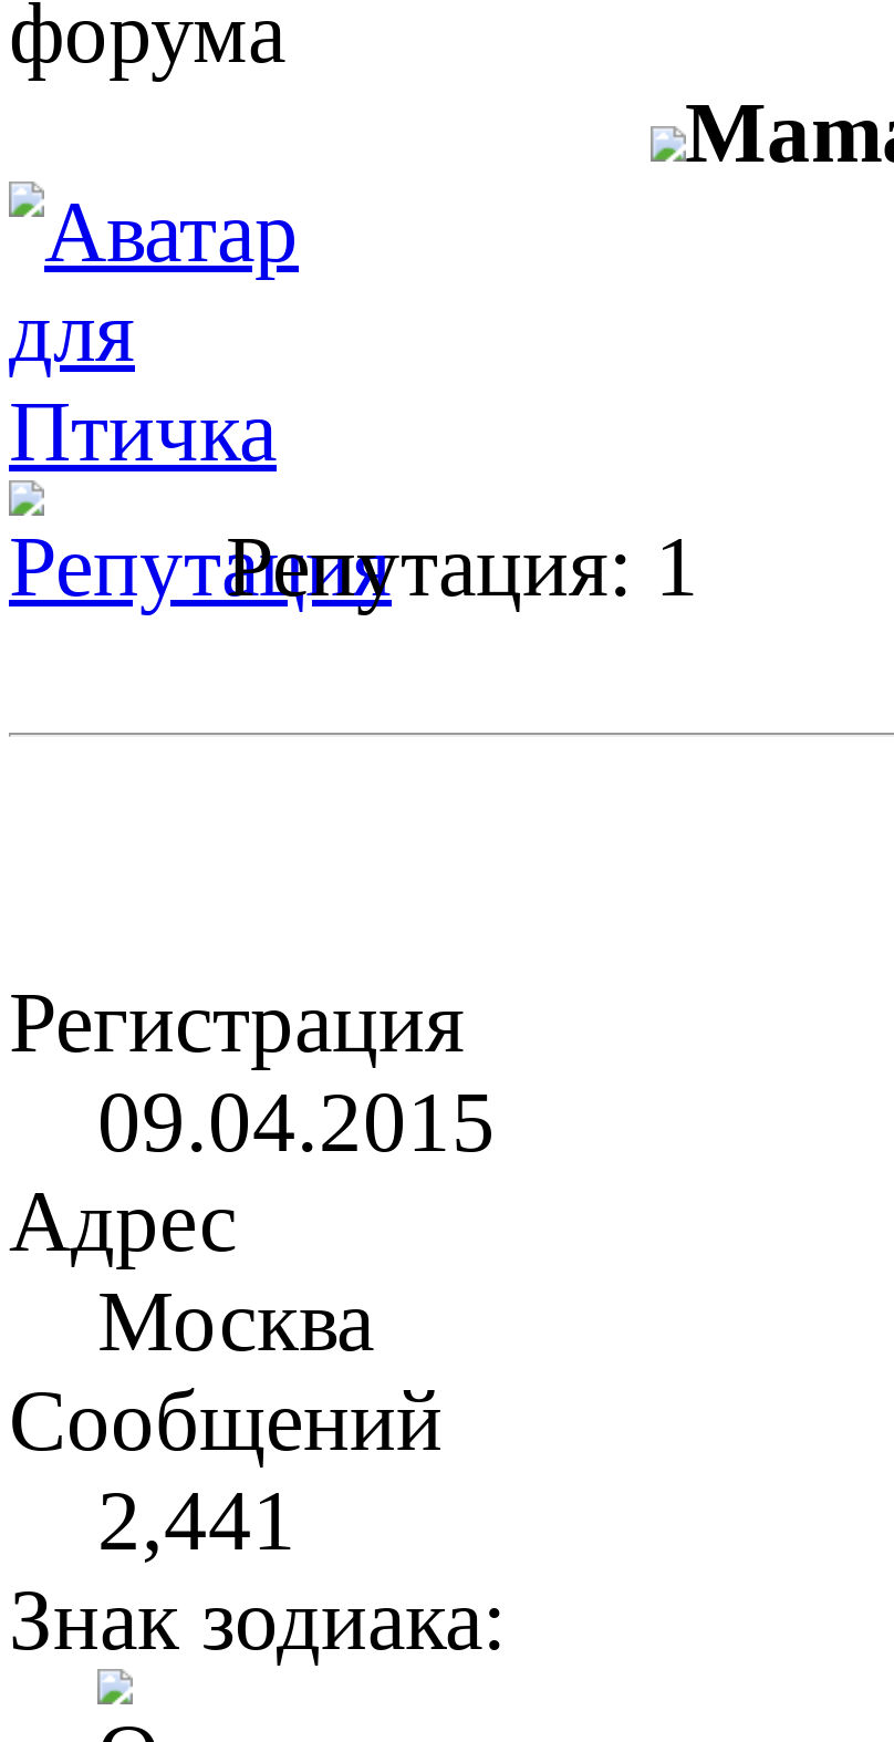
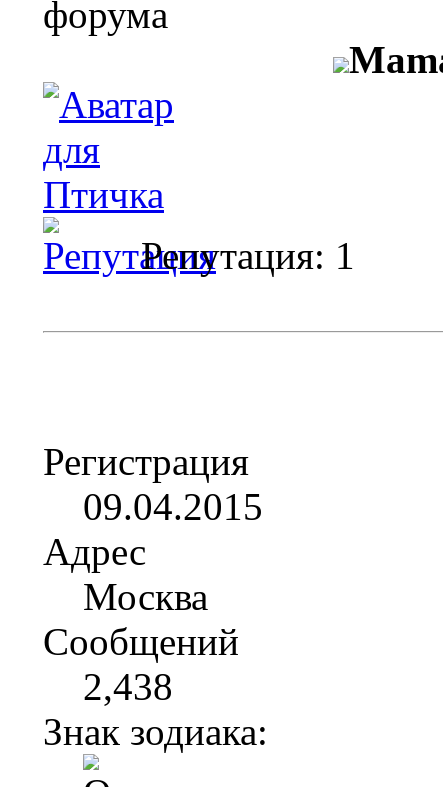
[97,1472,297,1567] 2,441 -> [83,665,173,708] 2,438

